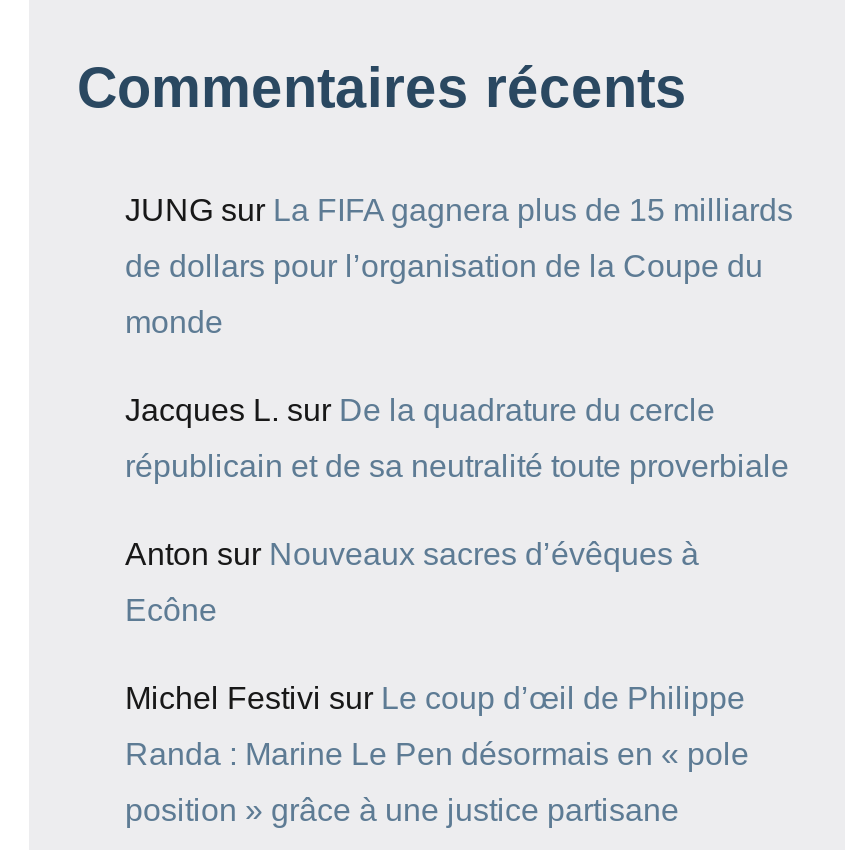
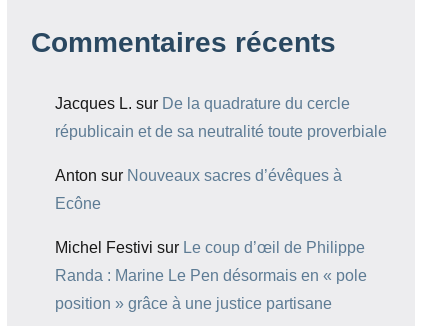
[125,194,793,340] JUNG sur La FIFA gagnera plus de 15 milliards | de dollars pour l’organisation de la Coupe du | monde -> none

